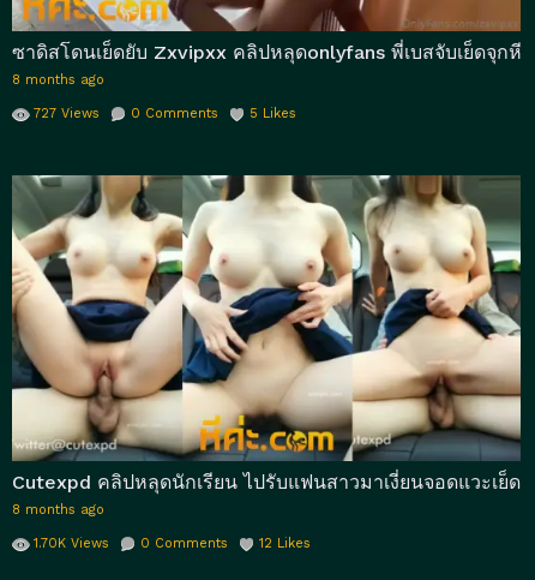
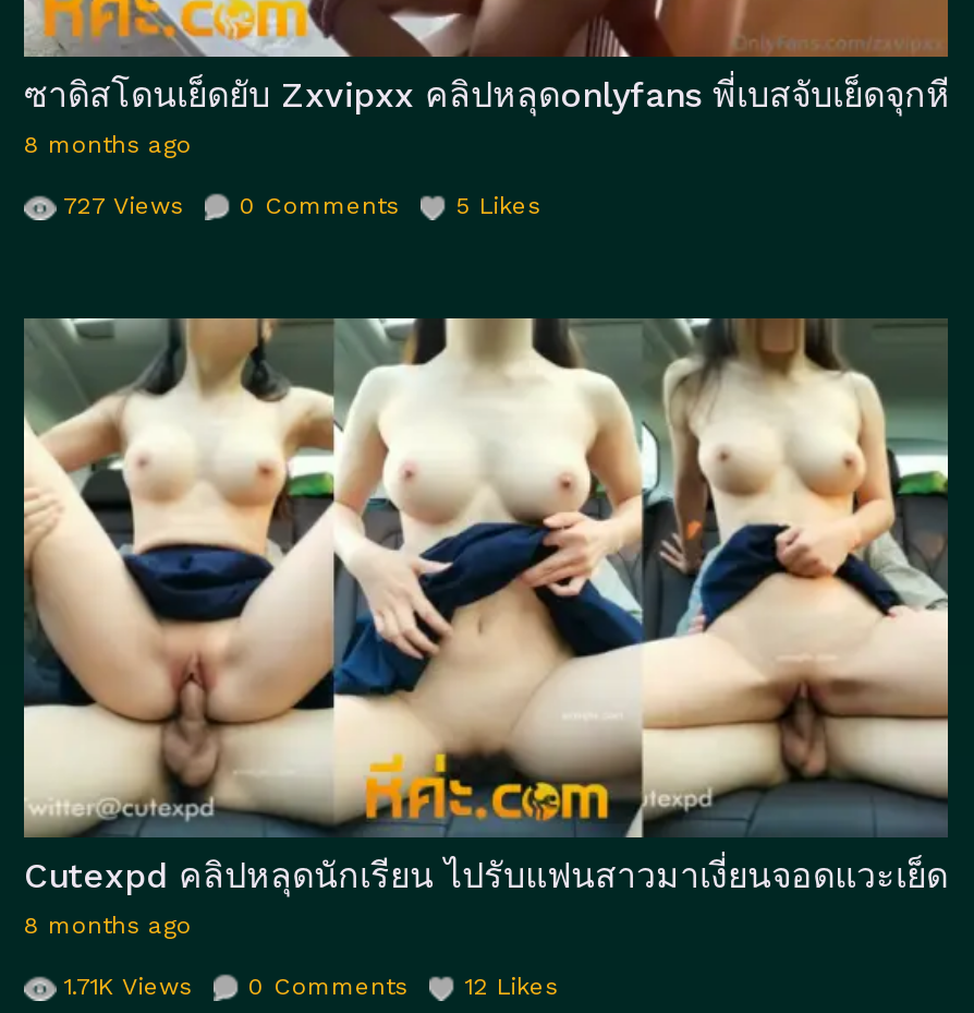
[34,536,311,551] 1.70K Views 0 Comments 12 Likes -> [63,973,558,1001] 1.71K Views 0 Comments 12 Likes

